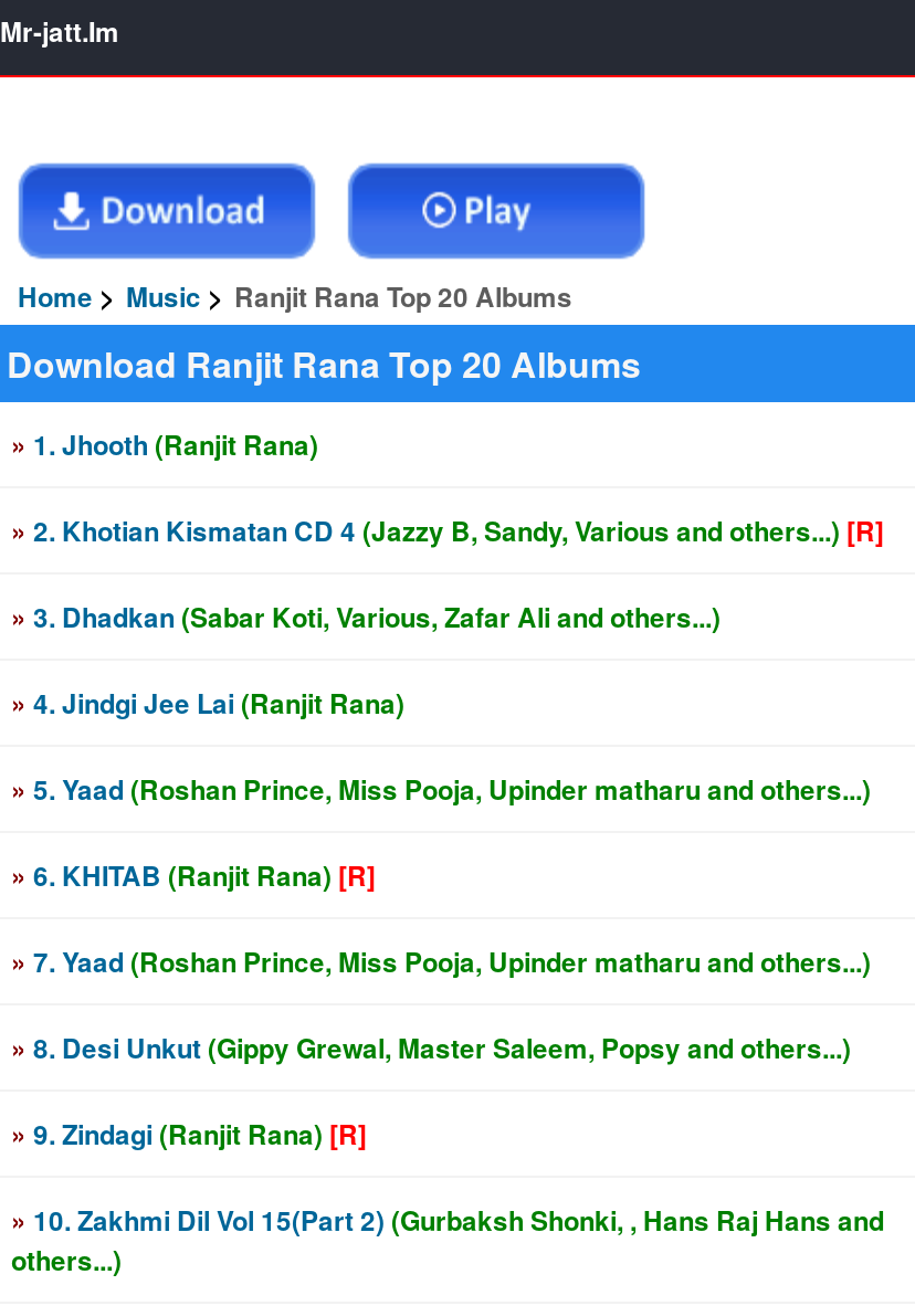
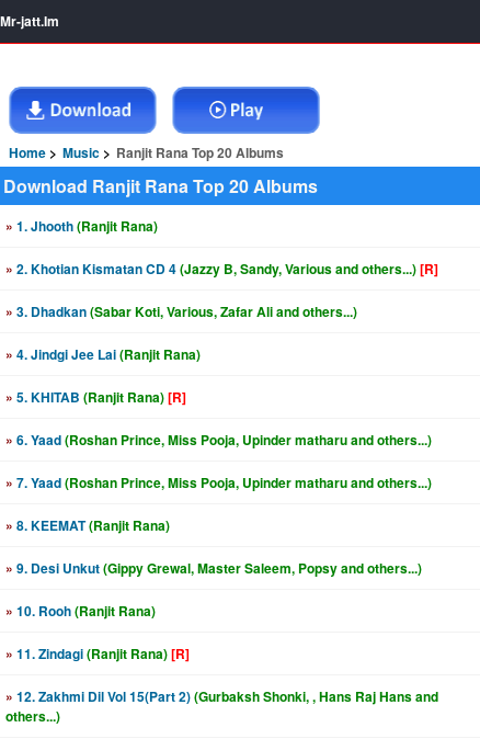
[11,769,871,809] » 5. Yaad (Roshan Prince, Miss Pooja, Upinder matharu and others...) -> [5,387,186,407] » 5. KHITAB (Ranjit Rana) [R]
[11,855,376,895] » 6. KHITAB (Ranjit Rana) [R] -> [5,430,432,450] » 6. Yaad (Roshan Prince, Miss Pooja, Upinder matharu and others...)
[11,1028,884,1240] » 8. Desi Unkut (Gippy Grewal, Master Saleem, Popsy and others...) | » 9. Zindagi (Ranjit Rana) [R] | » 10. Zakhmi Dil Vol 15(Part 2) (Gurbaksh Shonki, , Hans Raj Hans and -> [5,515,438,706] » 8. KEEMAT(Ranjit Rana) | » 9. Desi Unkut(Gippy Grewal, Master Saleem, Popsy and others...) | » 10. Rooh(Ranjit Rana) | » 11. Zindagi(Ranjit Rana) [R] | » 12. Zakhmi Dil Vol 15(Part 2) (Gurbaksh Shonki, , Hans Raj Hans and

